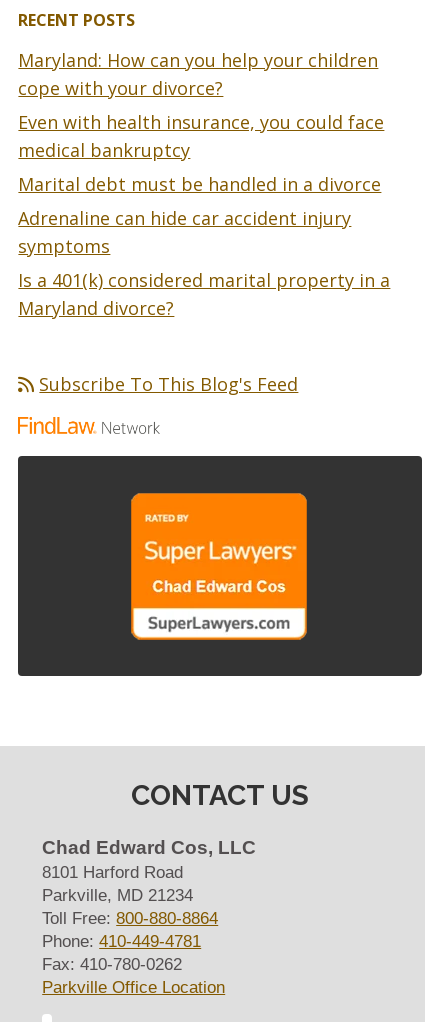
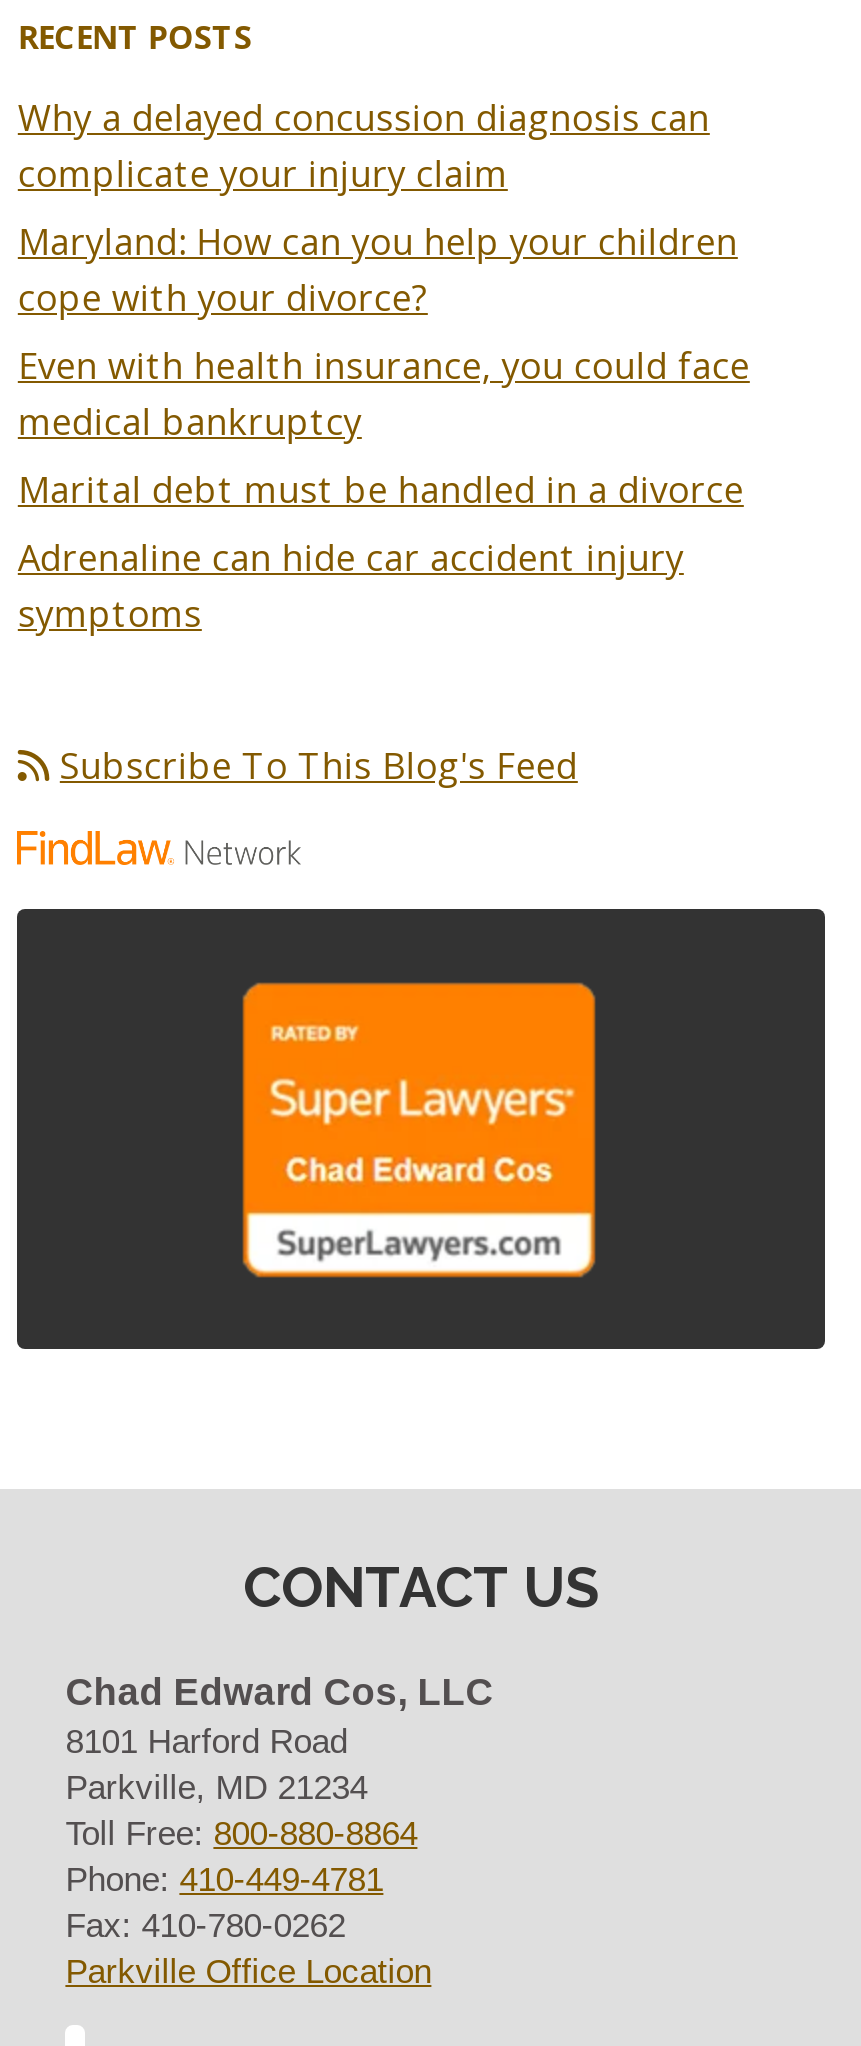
none -> [18,92,710,196] Why a delayed concussion diagnosis can | complicate your injury claim
moved [18,47,384,257] -> [18,216,750,636]: Maryland: How can you help your children | cope with your divorce? | Even with health insurance, you could face | medical bankruptcy | Marital debt must be handled in a divorce | Adrenaline can hide car accident injury | symptoms
[18,267,390,319] Is a 401(k) considered marital property in a | Maryland divorce? -> none

